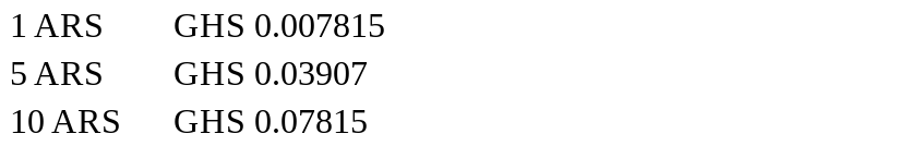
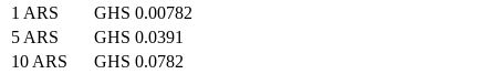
[10,7,385,44] 1 ARS GHS 0.007815 -> [11,4,192,22] 1 ARS GHS 0.00782
[10,55,368,92] 5 ARS GHS 0.03907 -> [11,28,184,47] 5 ARS GHS 0.0391
[10,103,368,140] 10 ARS GHS 0.07815 -> [11,52,184,71] 10 ARS GHS 0.0782

